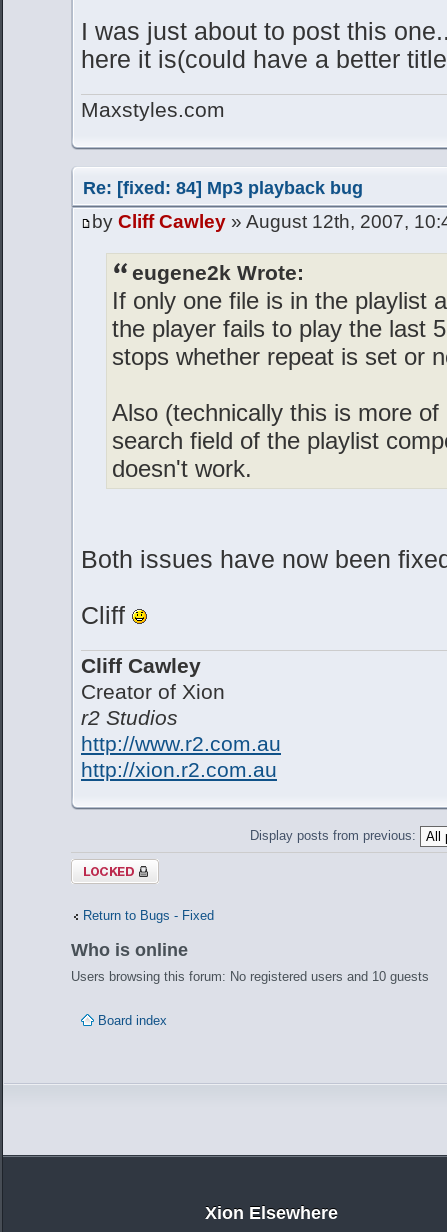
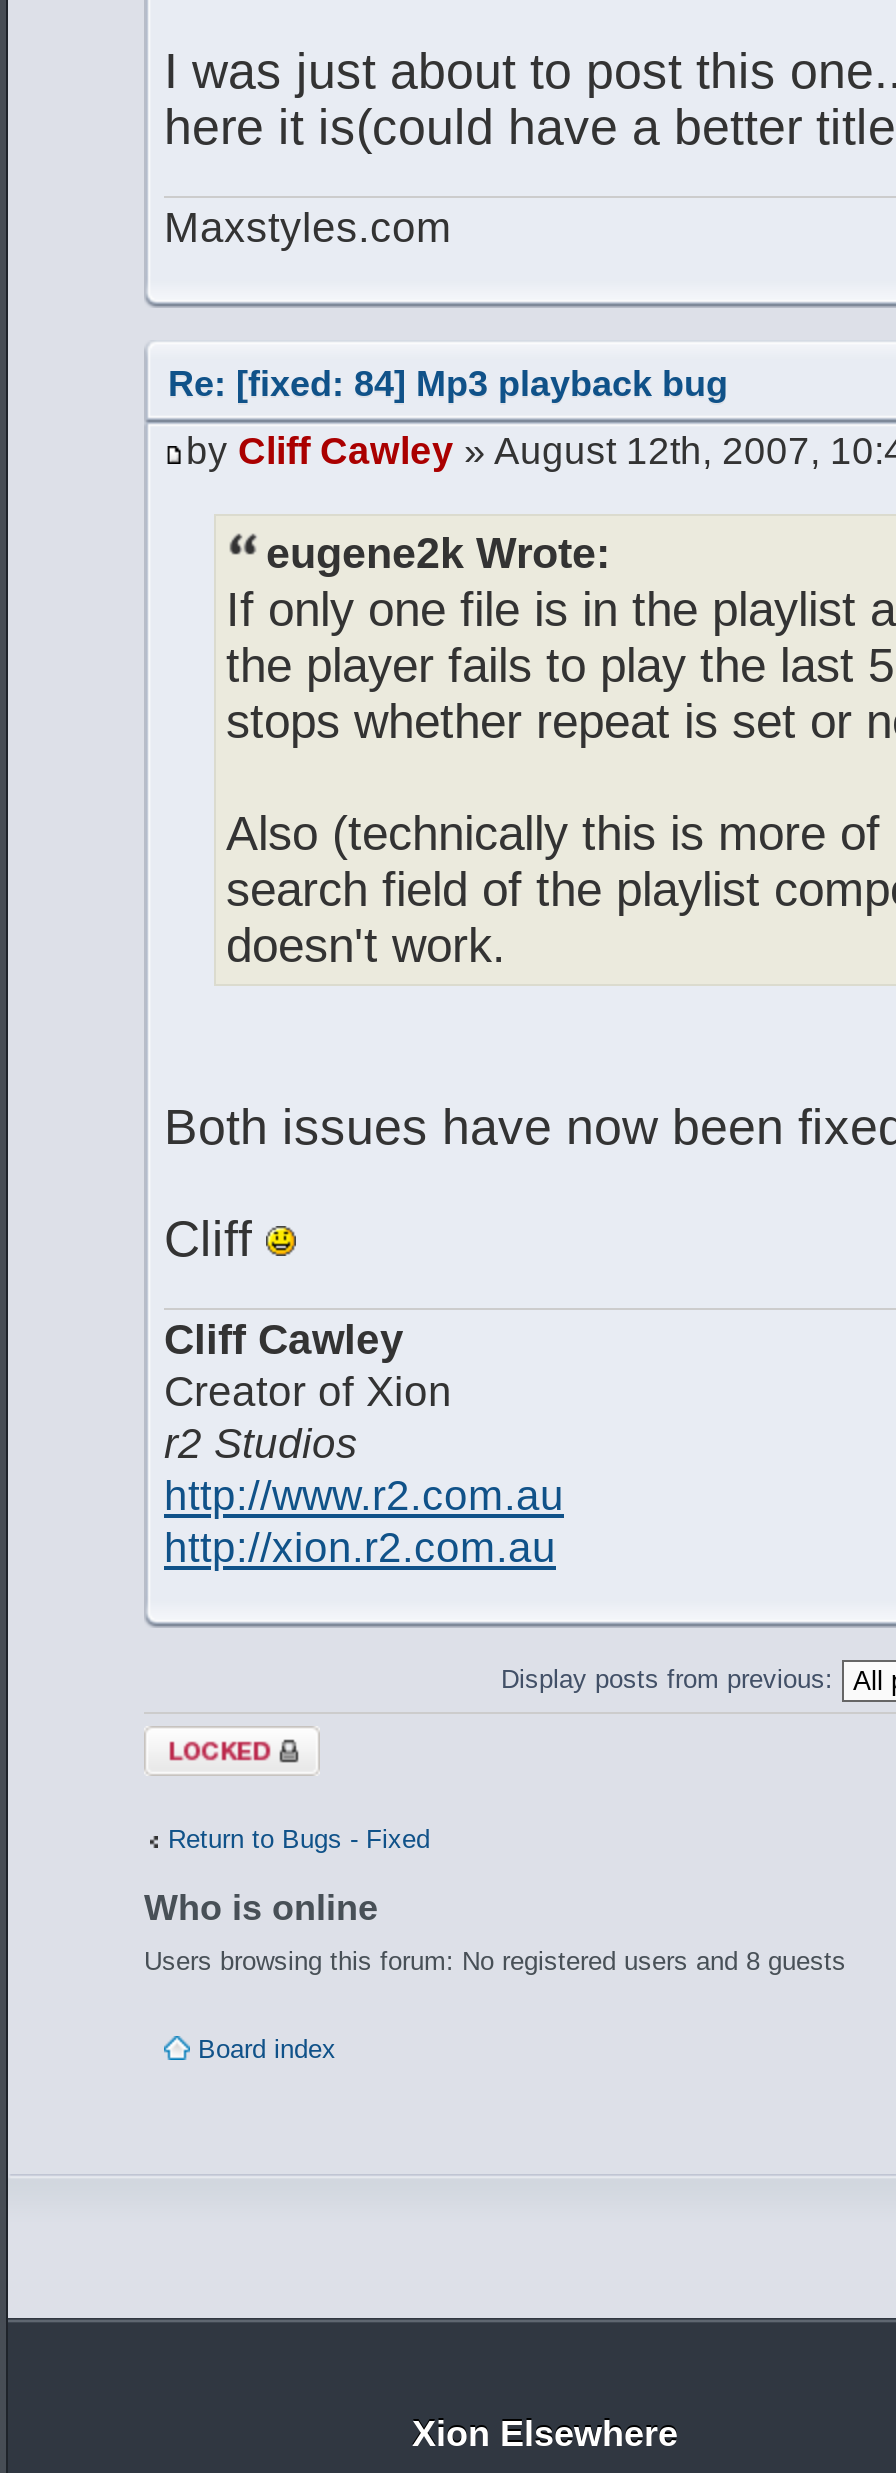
[71,969,429,984] Users browsing this forum: No registered users and 10 guests -> [144,1946,846,1976] Users browsing this forum: No registered users and 8 guests

